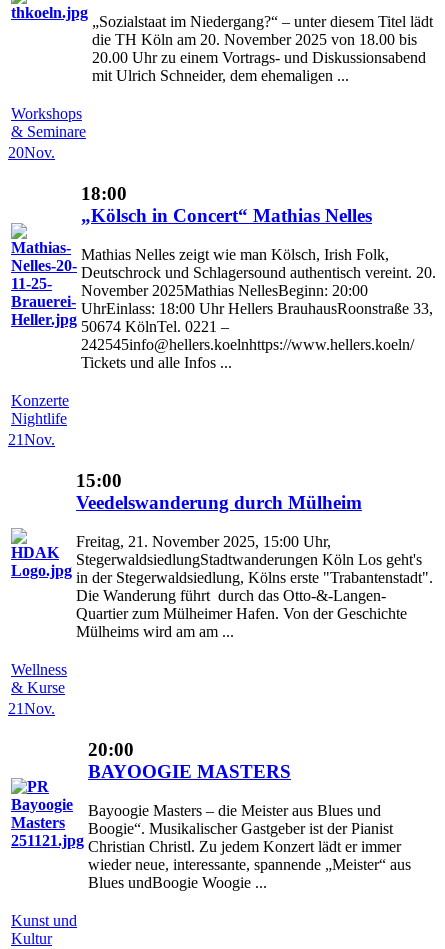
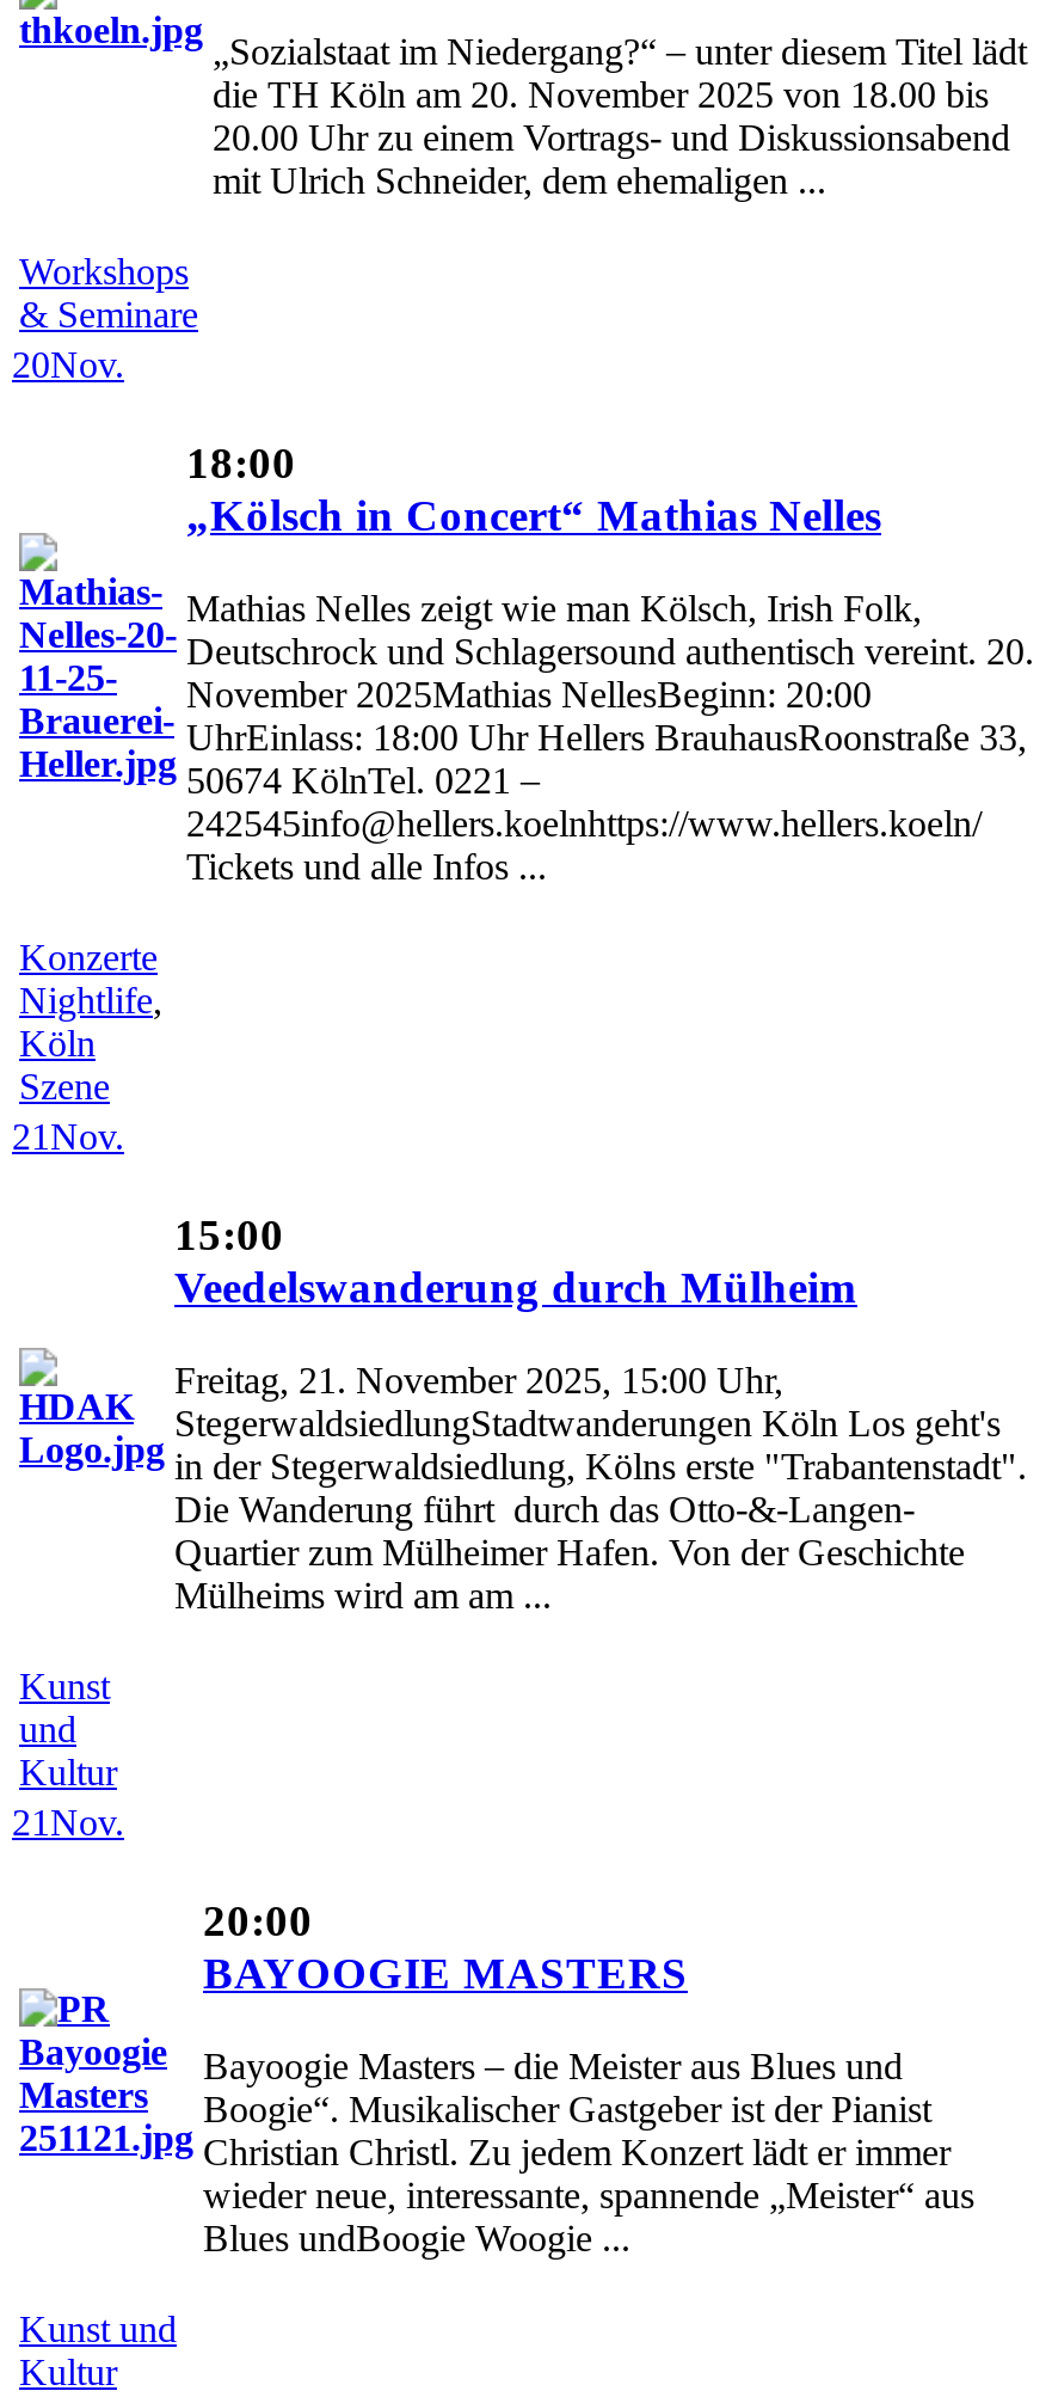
[11,410,67,427] Nightlife -> [19,979,162,1106] Nightlife, | Köln | Szene
[11,661,67,696] Wellness | & Kurse -> [19,1665,117,1791] Kunst | und | Kultur

